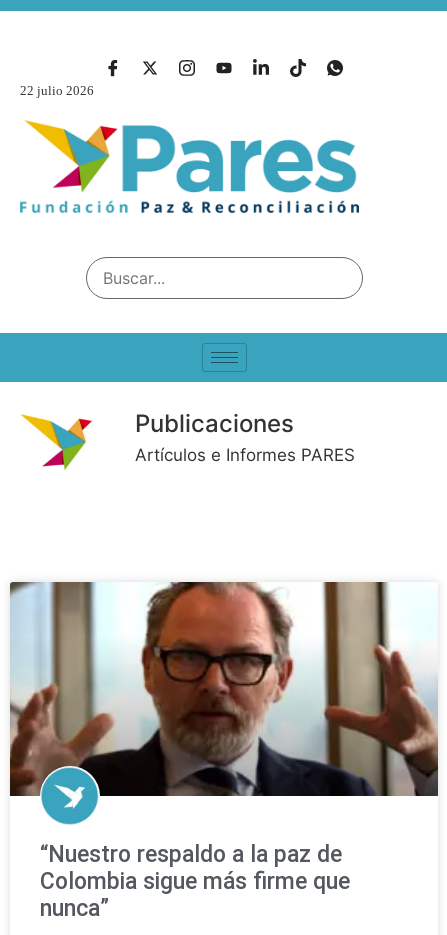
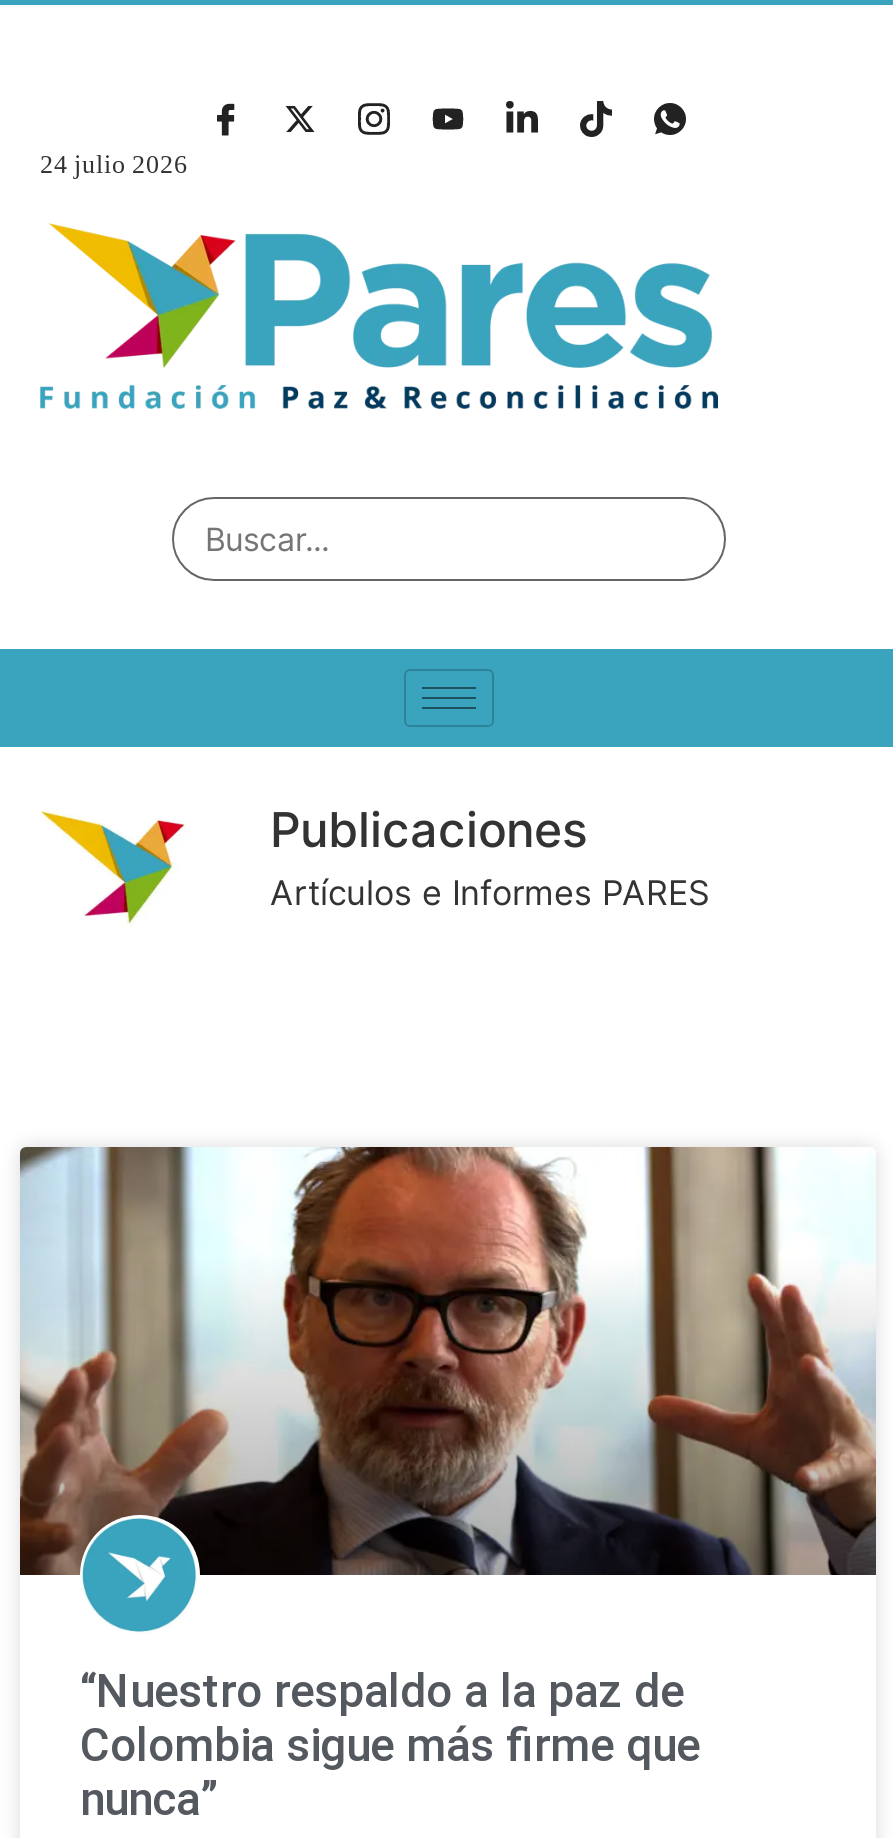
[20,83,94,98] 22 julio 2026 -> [40,149,188,179] 24 julio 2026

